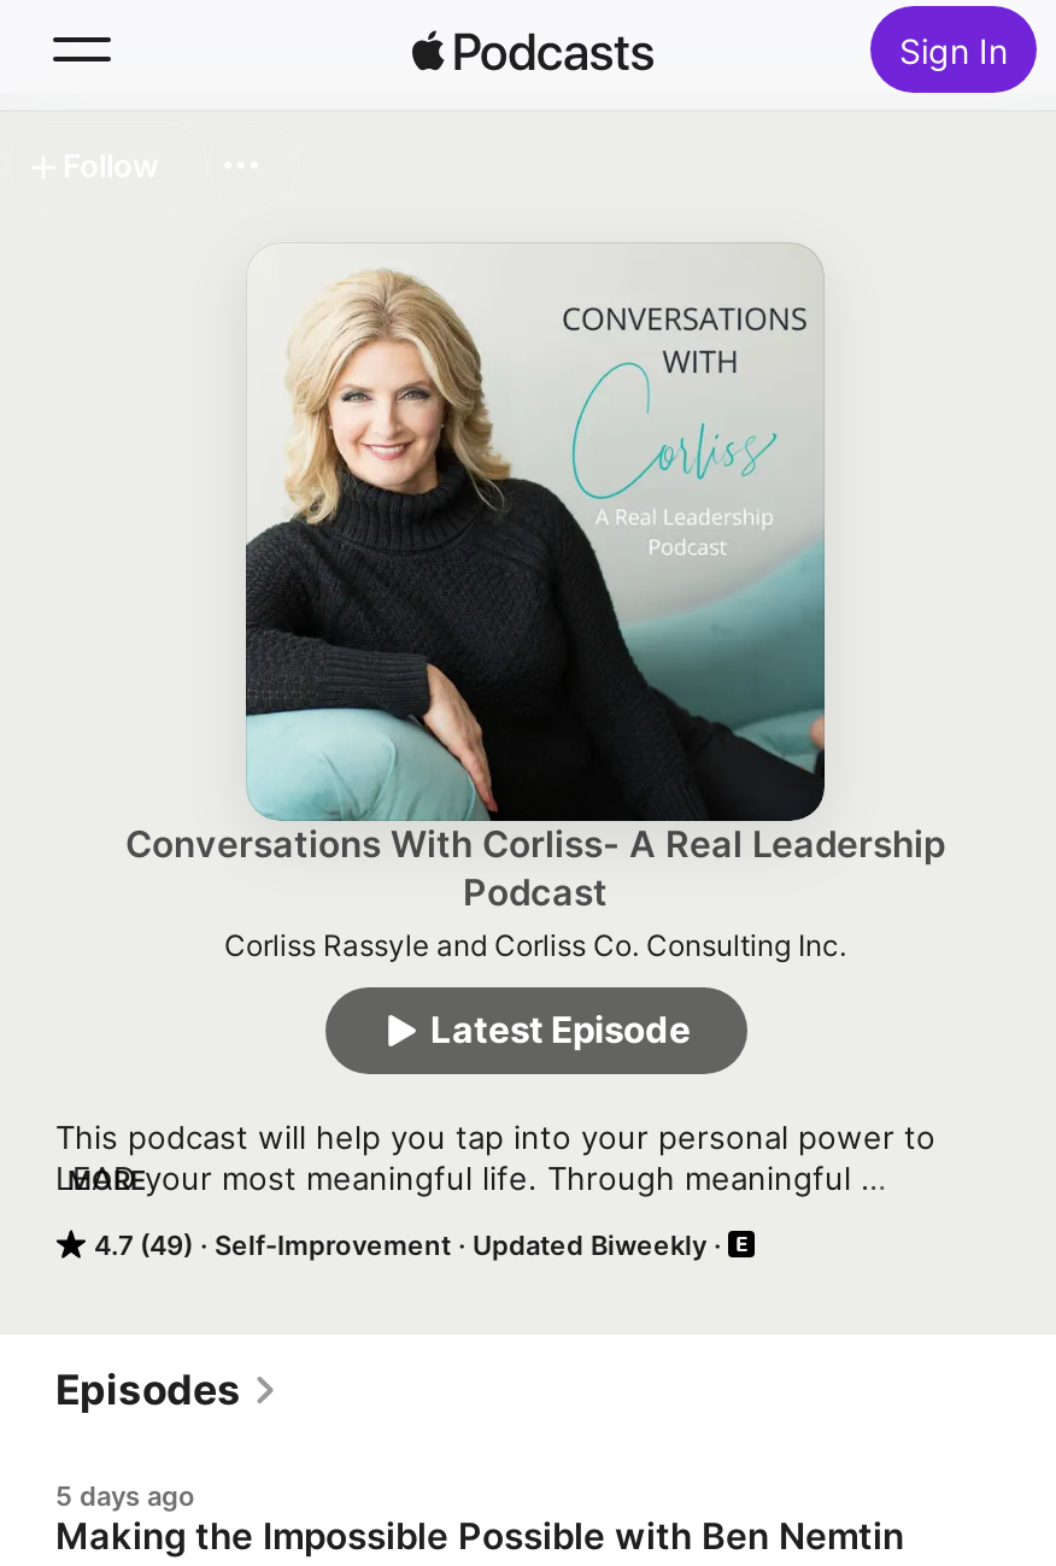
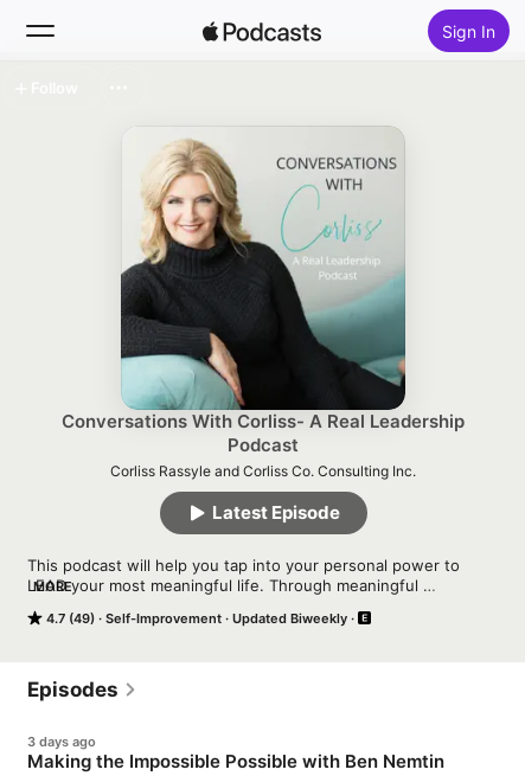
[55,1479,195,1513] 5 days ago -> [27,733,96,750] 3 days ago

